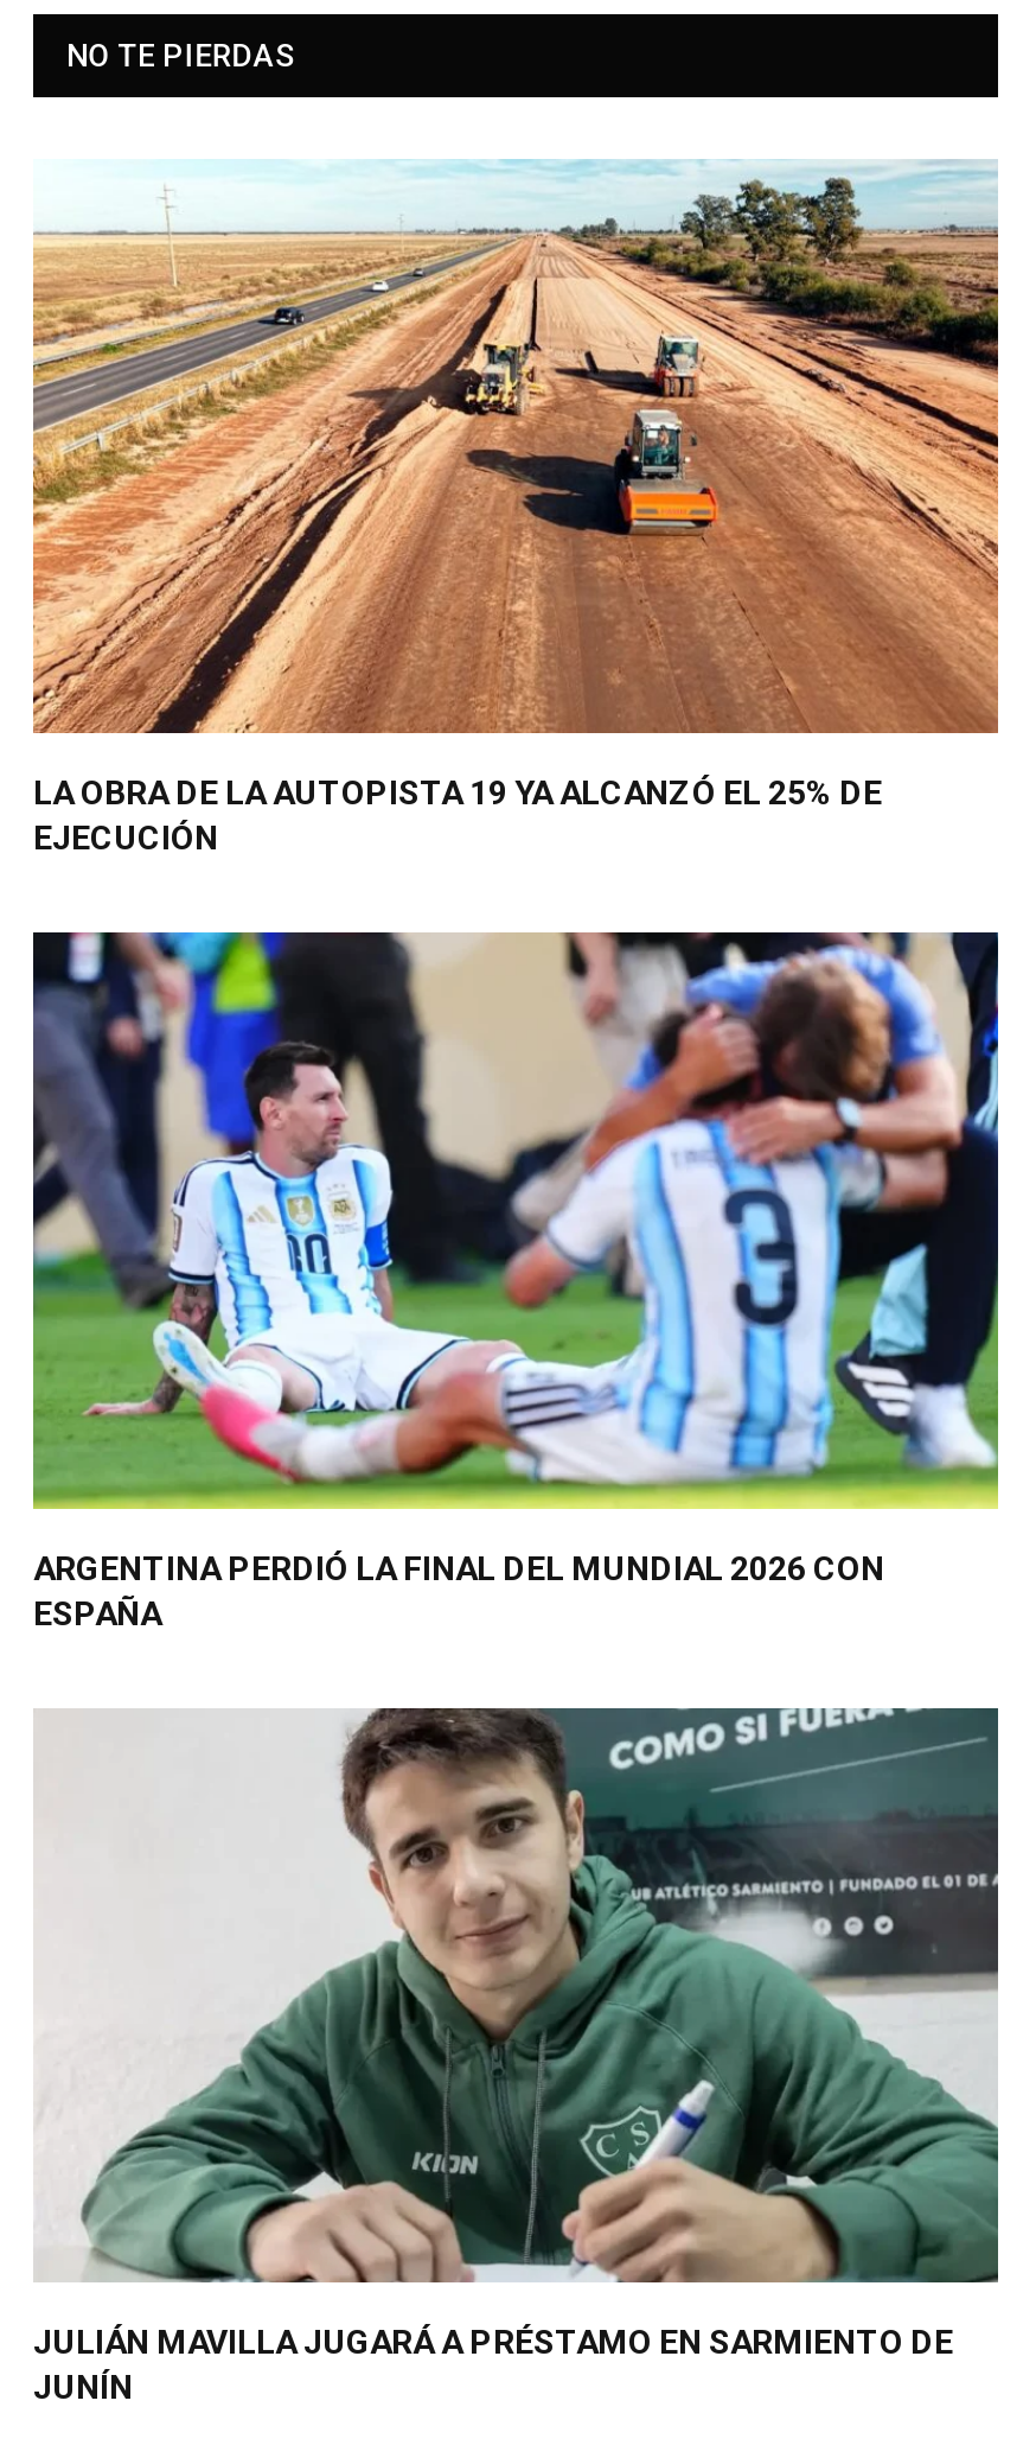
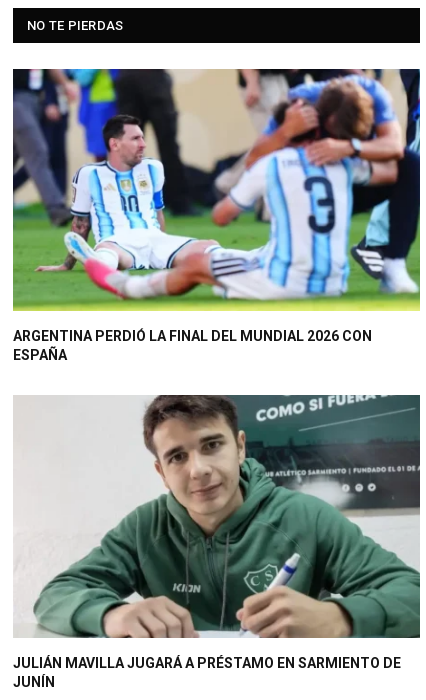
[31,159,1000,857] [image] | LA OBRA DE LA AUTOPISTA 19 YA ALCANZÓ EL 25% DE | EJECUCIÓN -> none

